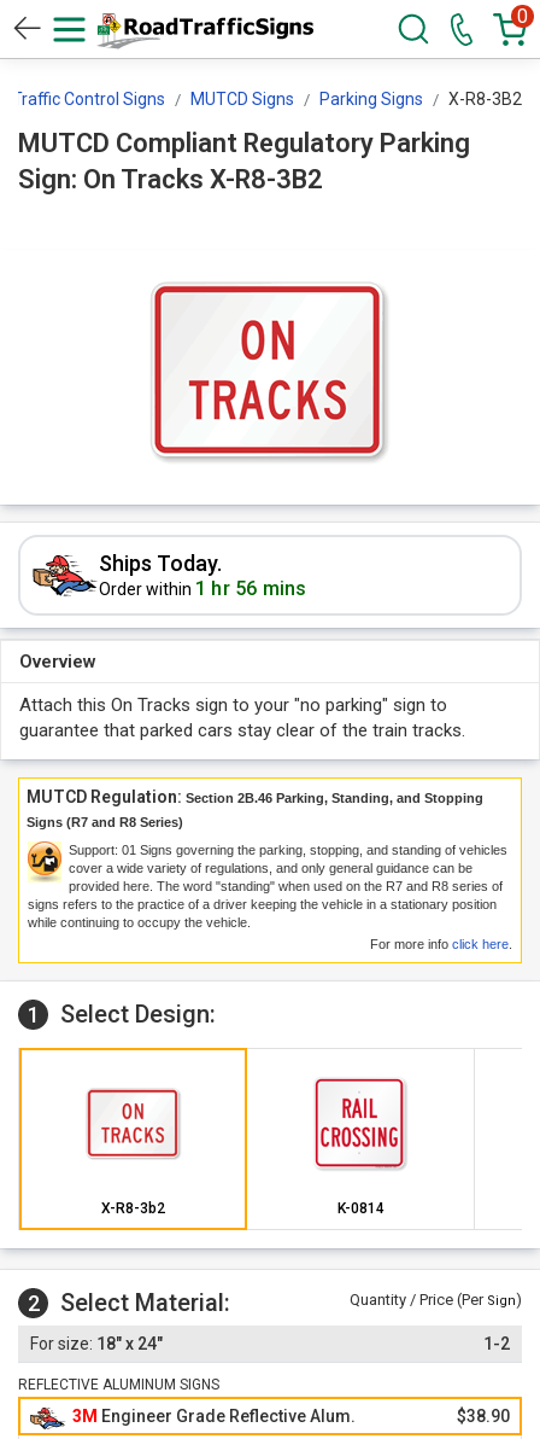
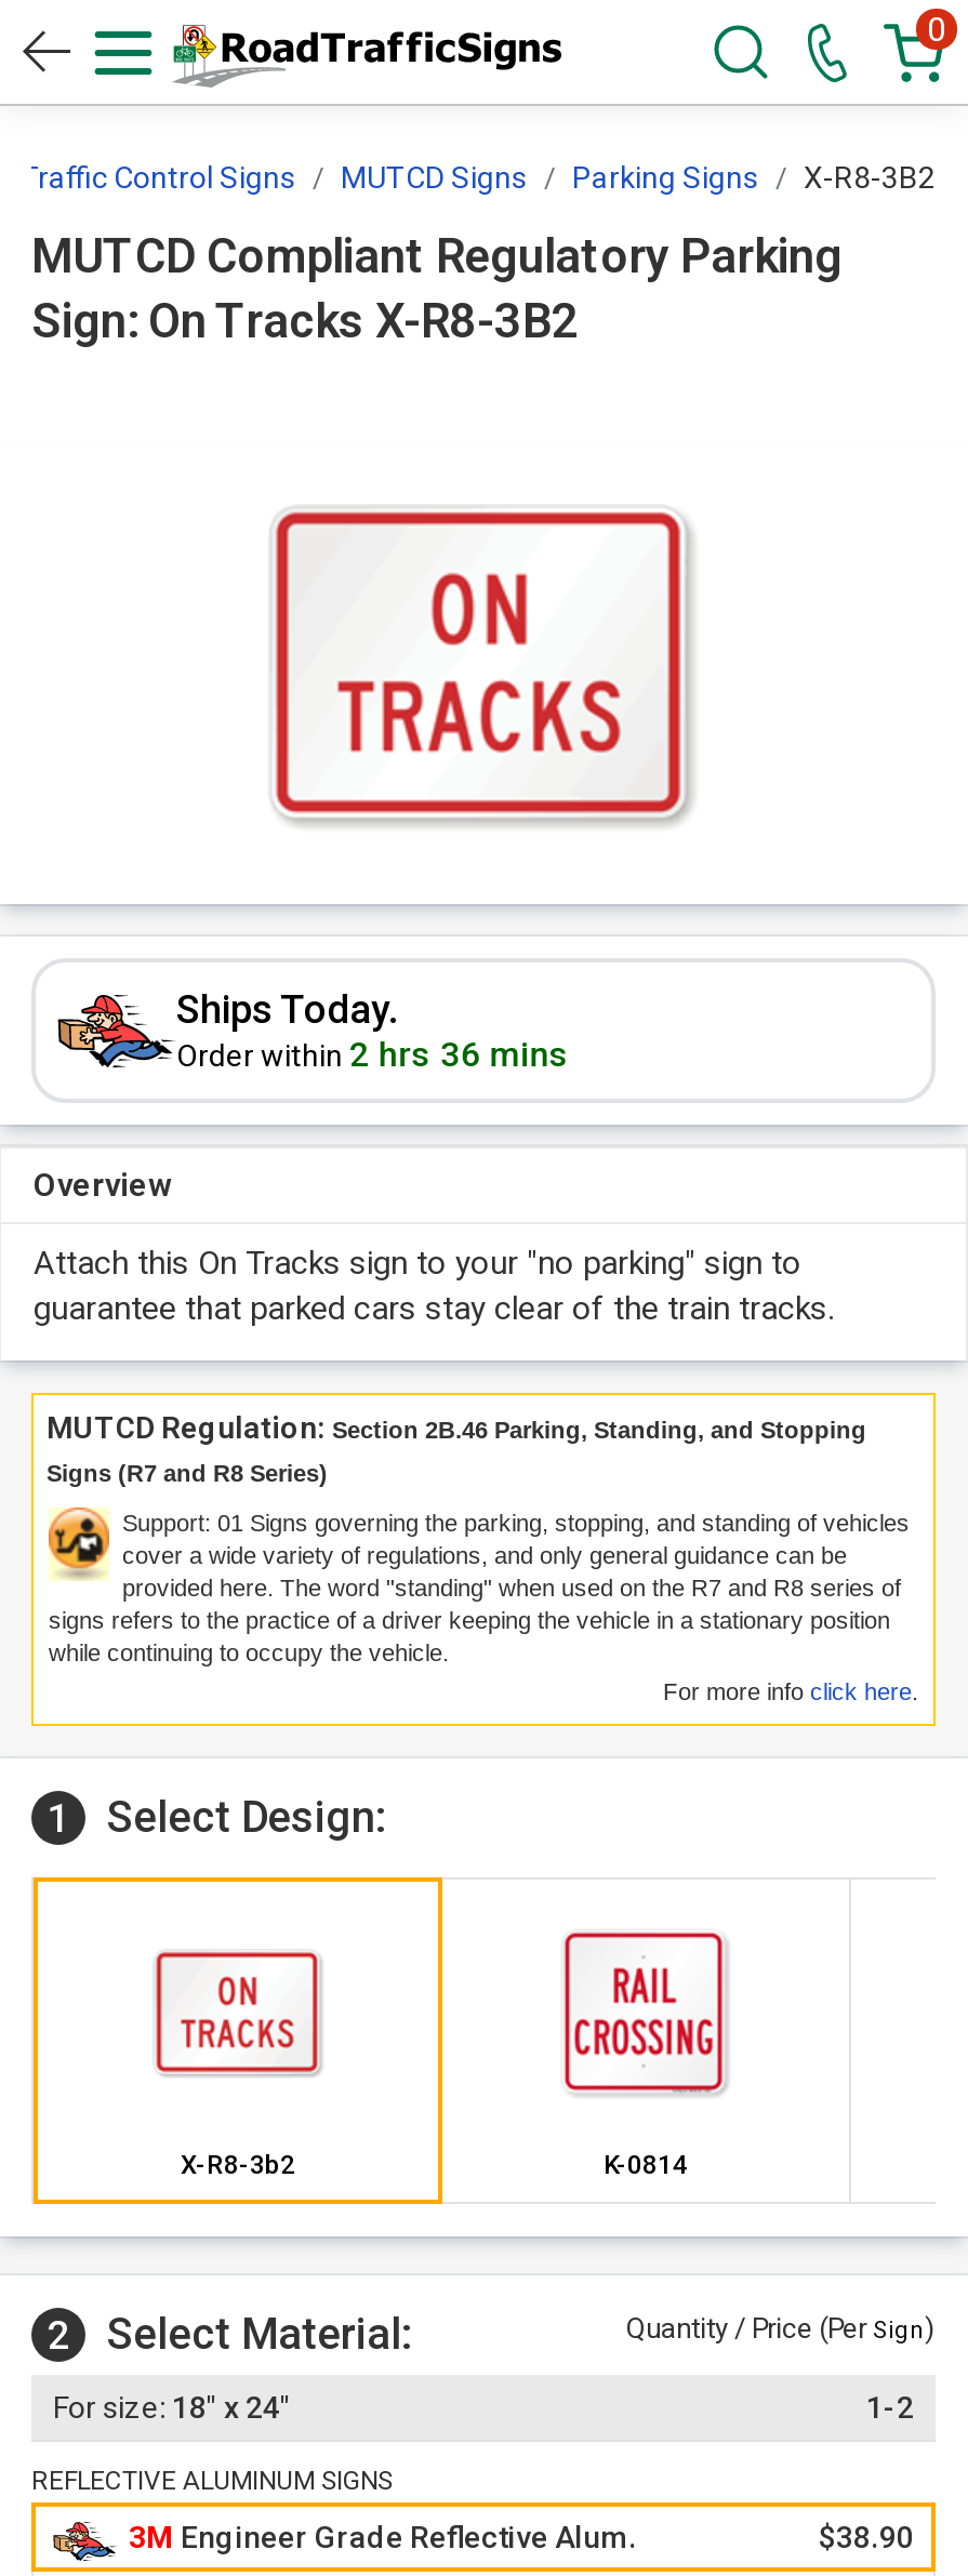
[99,577,307,600] Order within 1 hr 56 mins -> [176,1034,569,1075] Order within 2 hrs 36 mins

